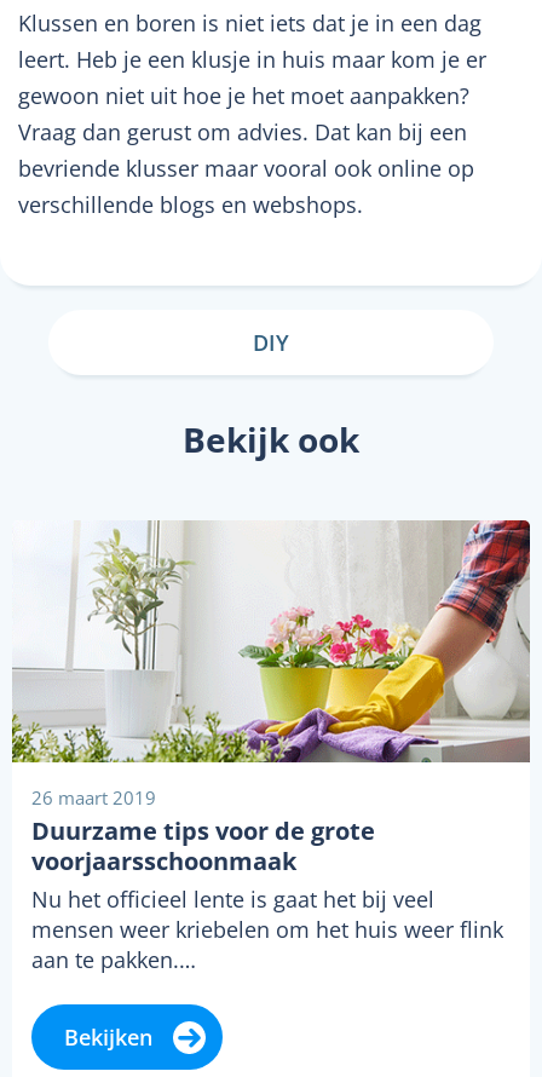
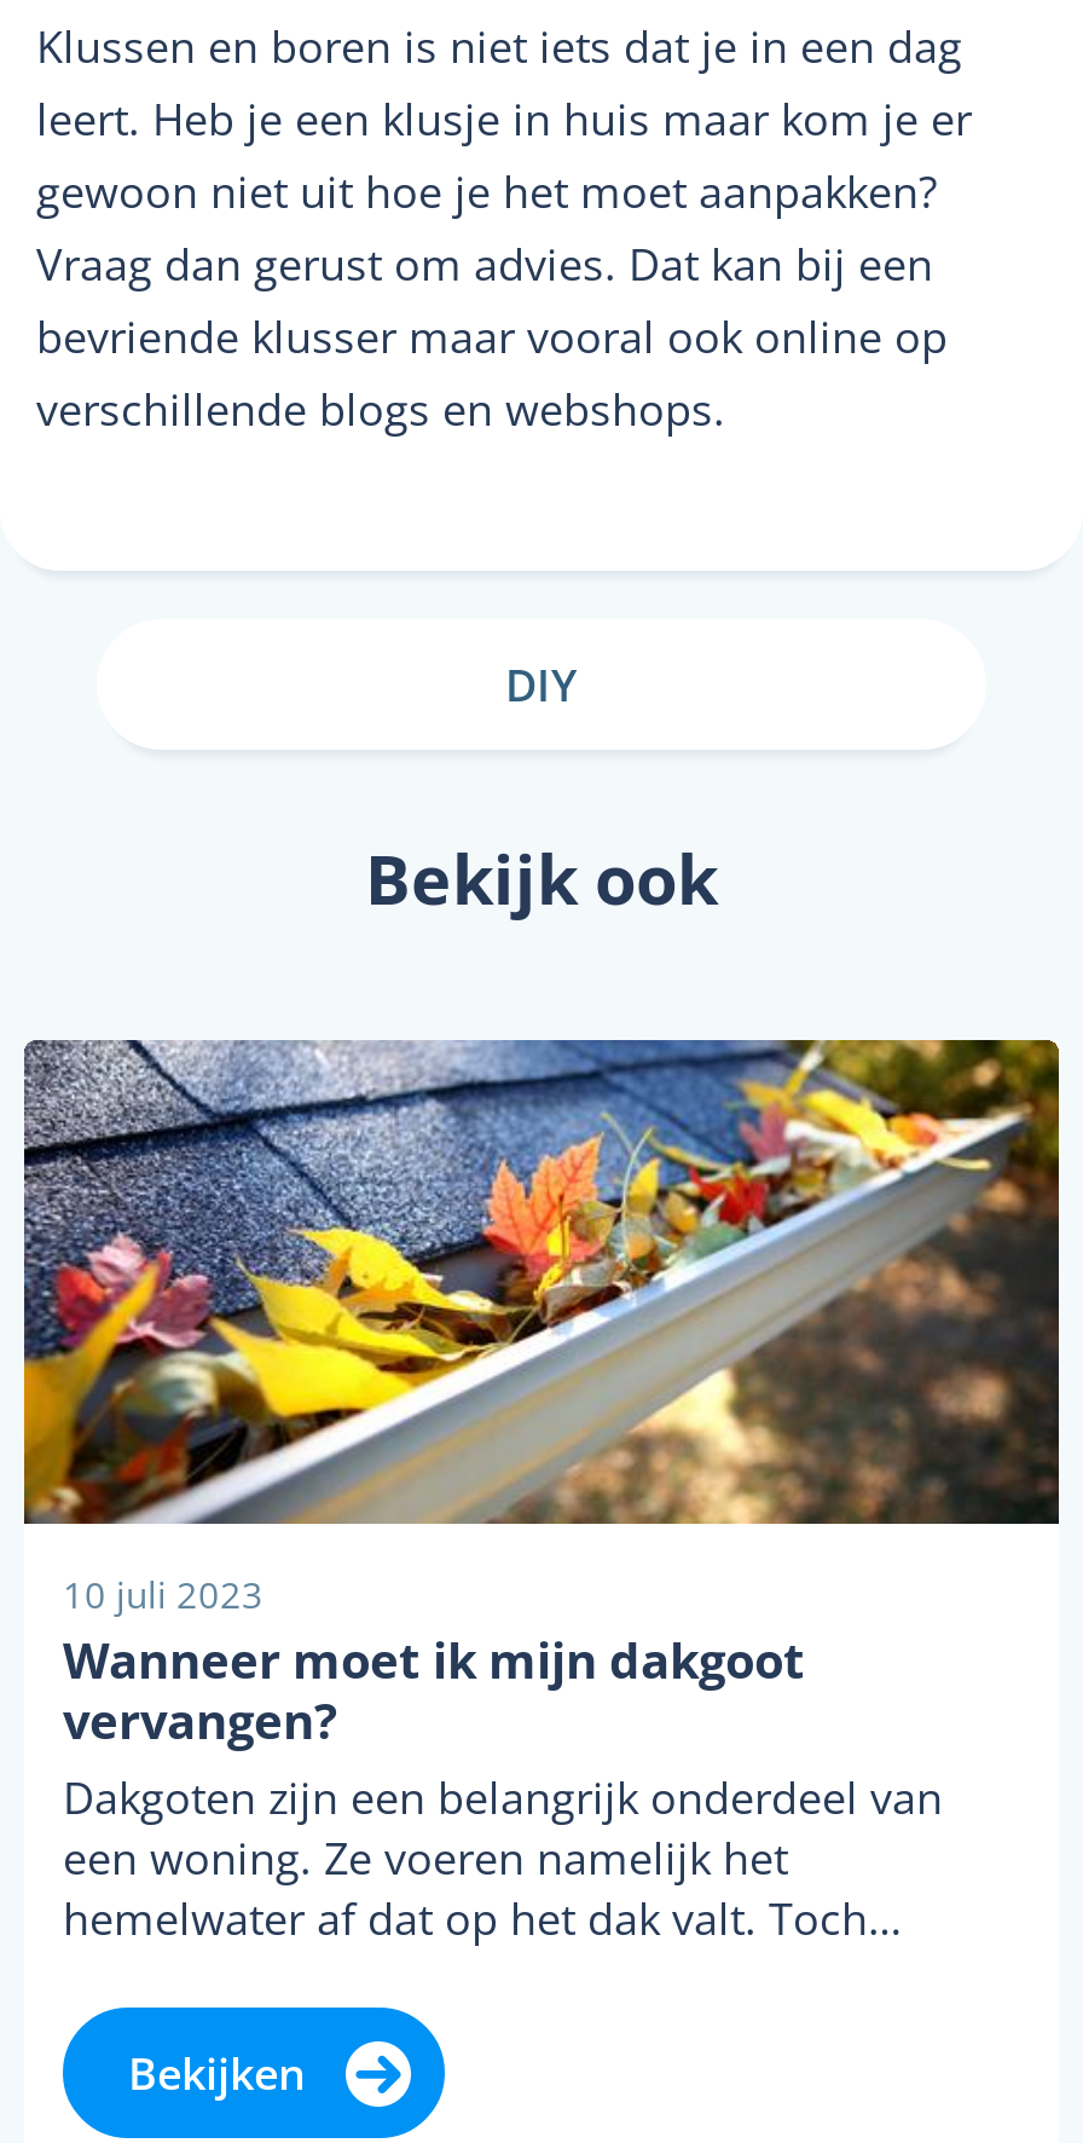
[12,520,530,974] [image] | 26 maart 2019 | Duurzame tips voor de grote | voorjaarsschoonmaak | Nu het officieel lente is gaat het bij veel | mensen weer kriebelen om het huis weer flink | aan te pakken.… -> [22,1038,1061,1947] [image] | 10 juli 2023 | Wanneer moet ik mijn dakgoot | vervangen? | Dakgoten zijn een belangrijk onderdeel van | een woning. Ze voeren namelijk het | hemelwater af dat op het dak valt. Toch…

